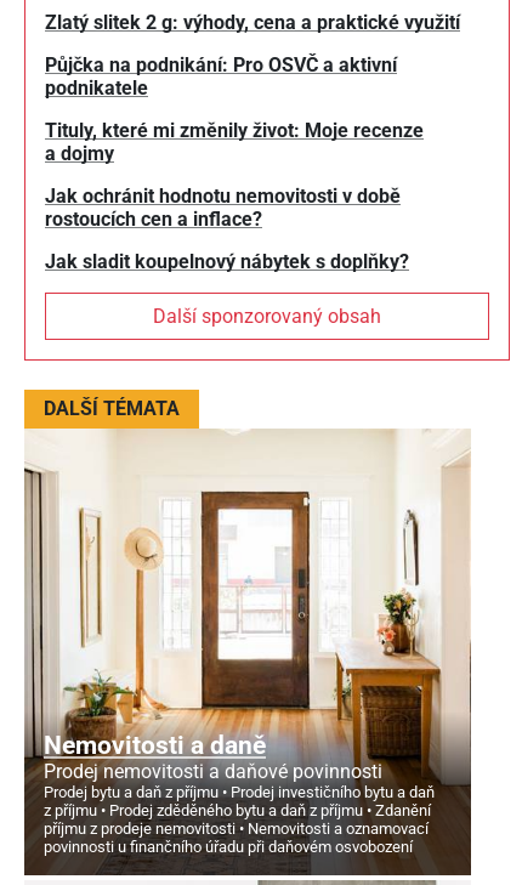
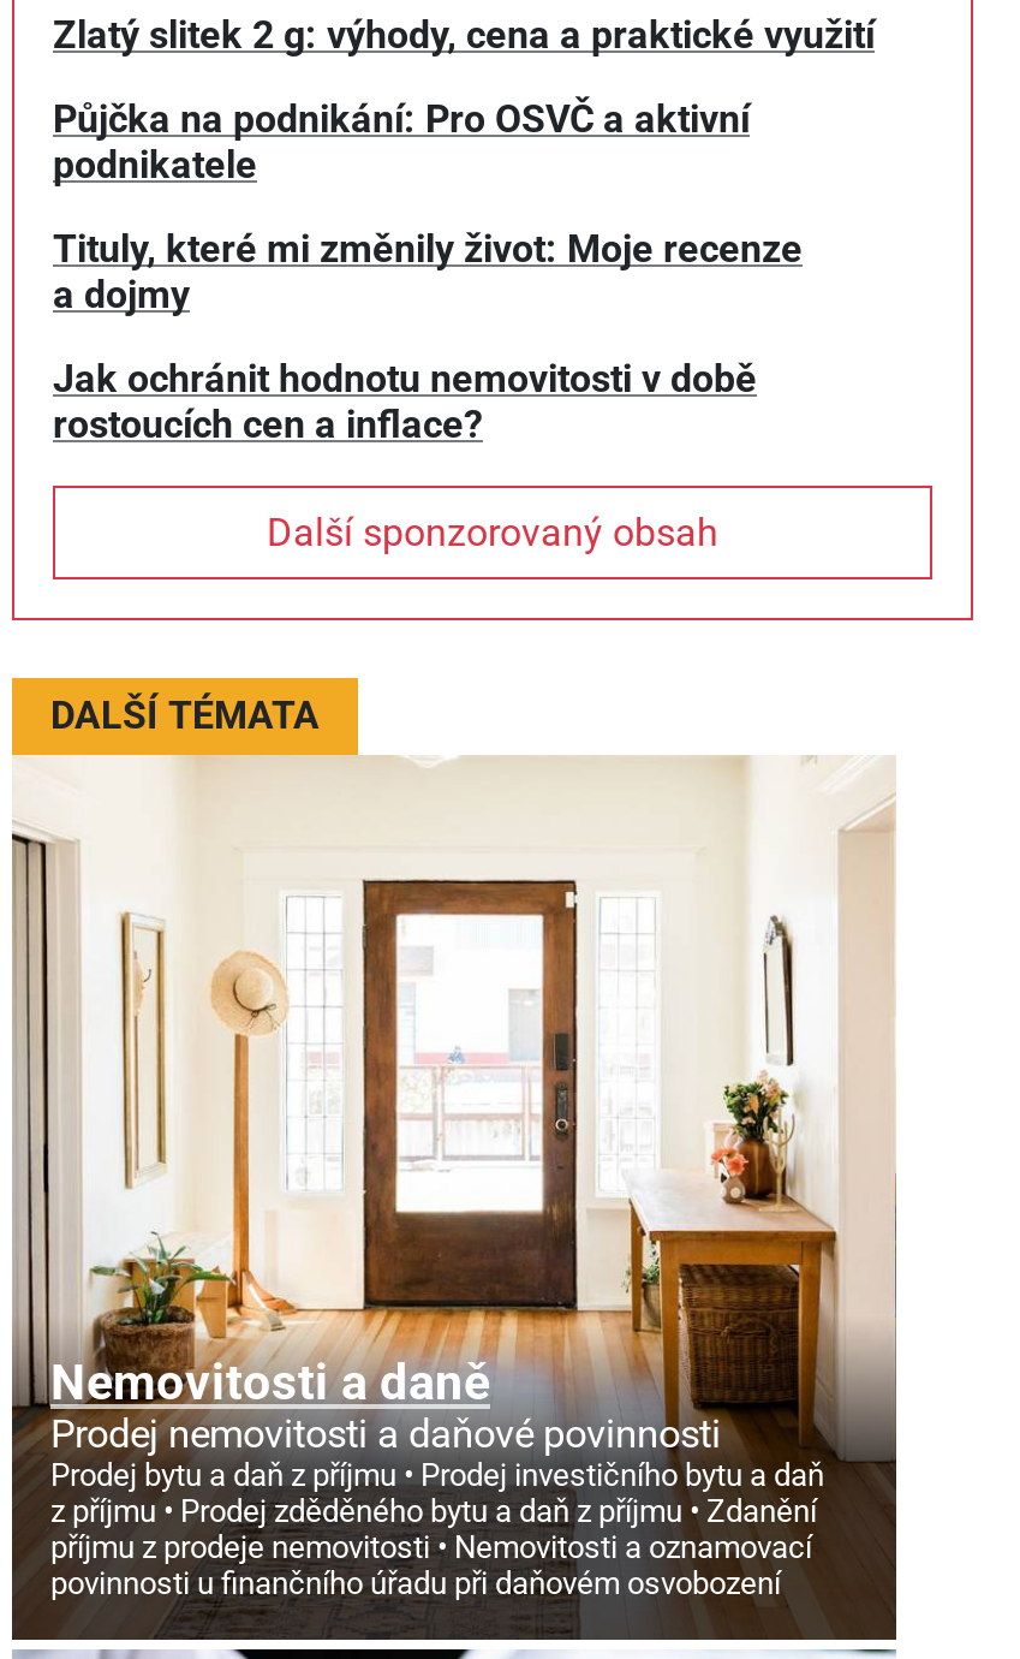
[45,250,409,273] Jak sladit koupelnový nábytek s doplňky? -> none

